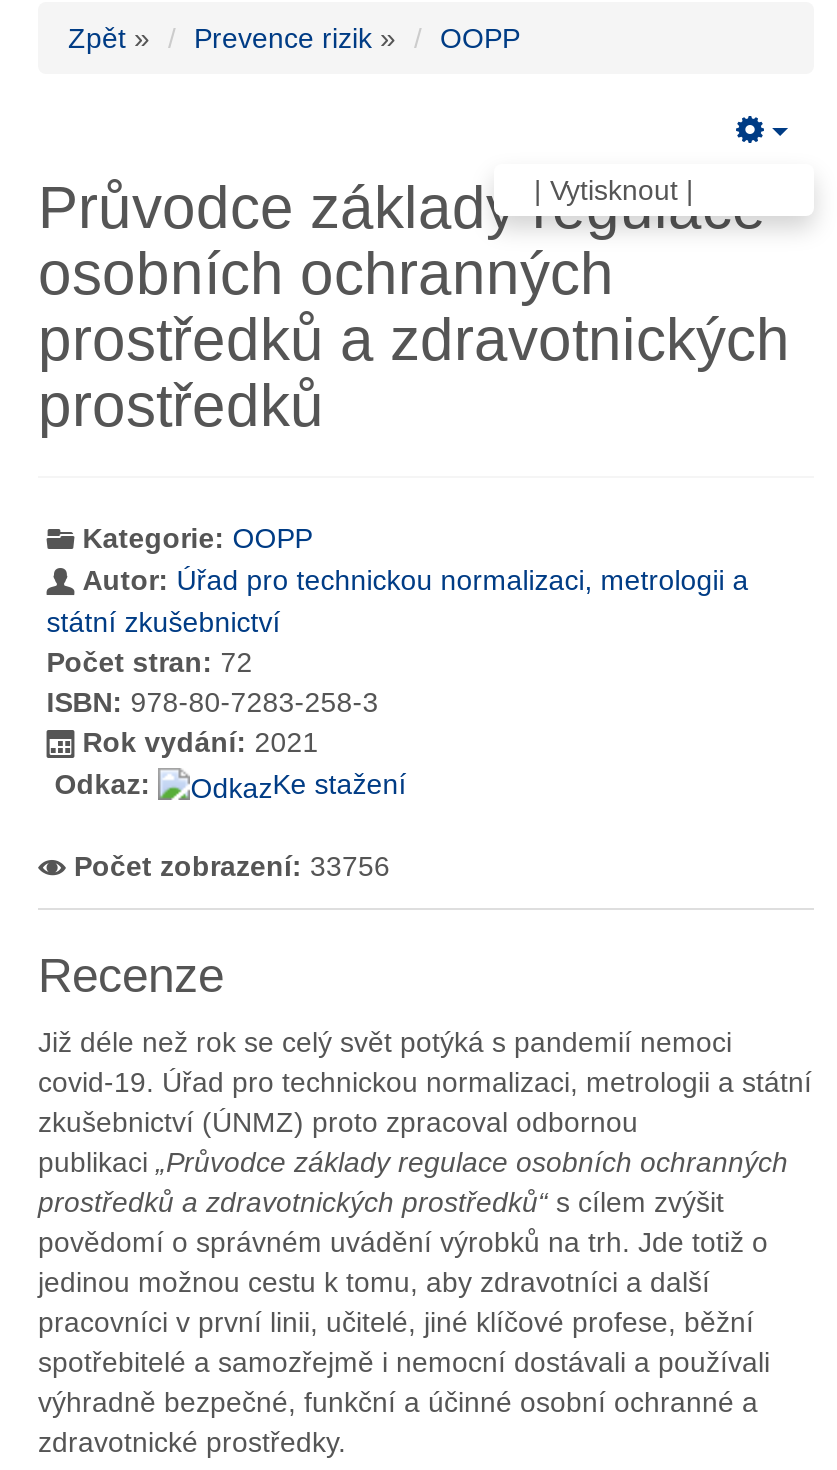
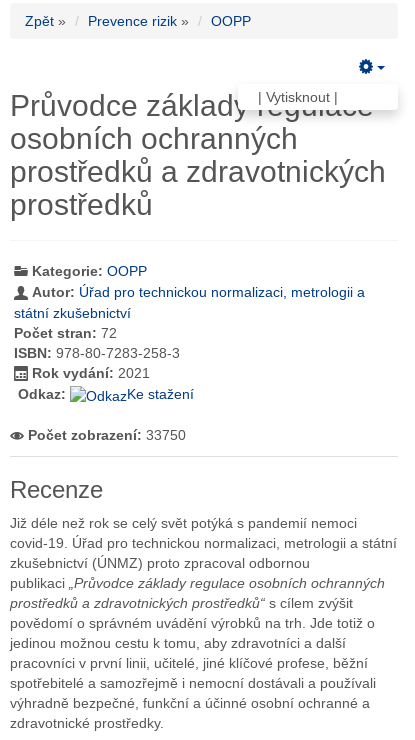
[74,851,390,883] Počet zobrazení: 33756 -> [28,427,186,443] Počet zobrazení: 33750

